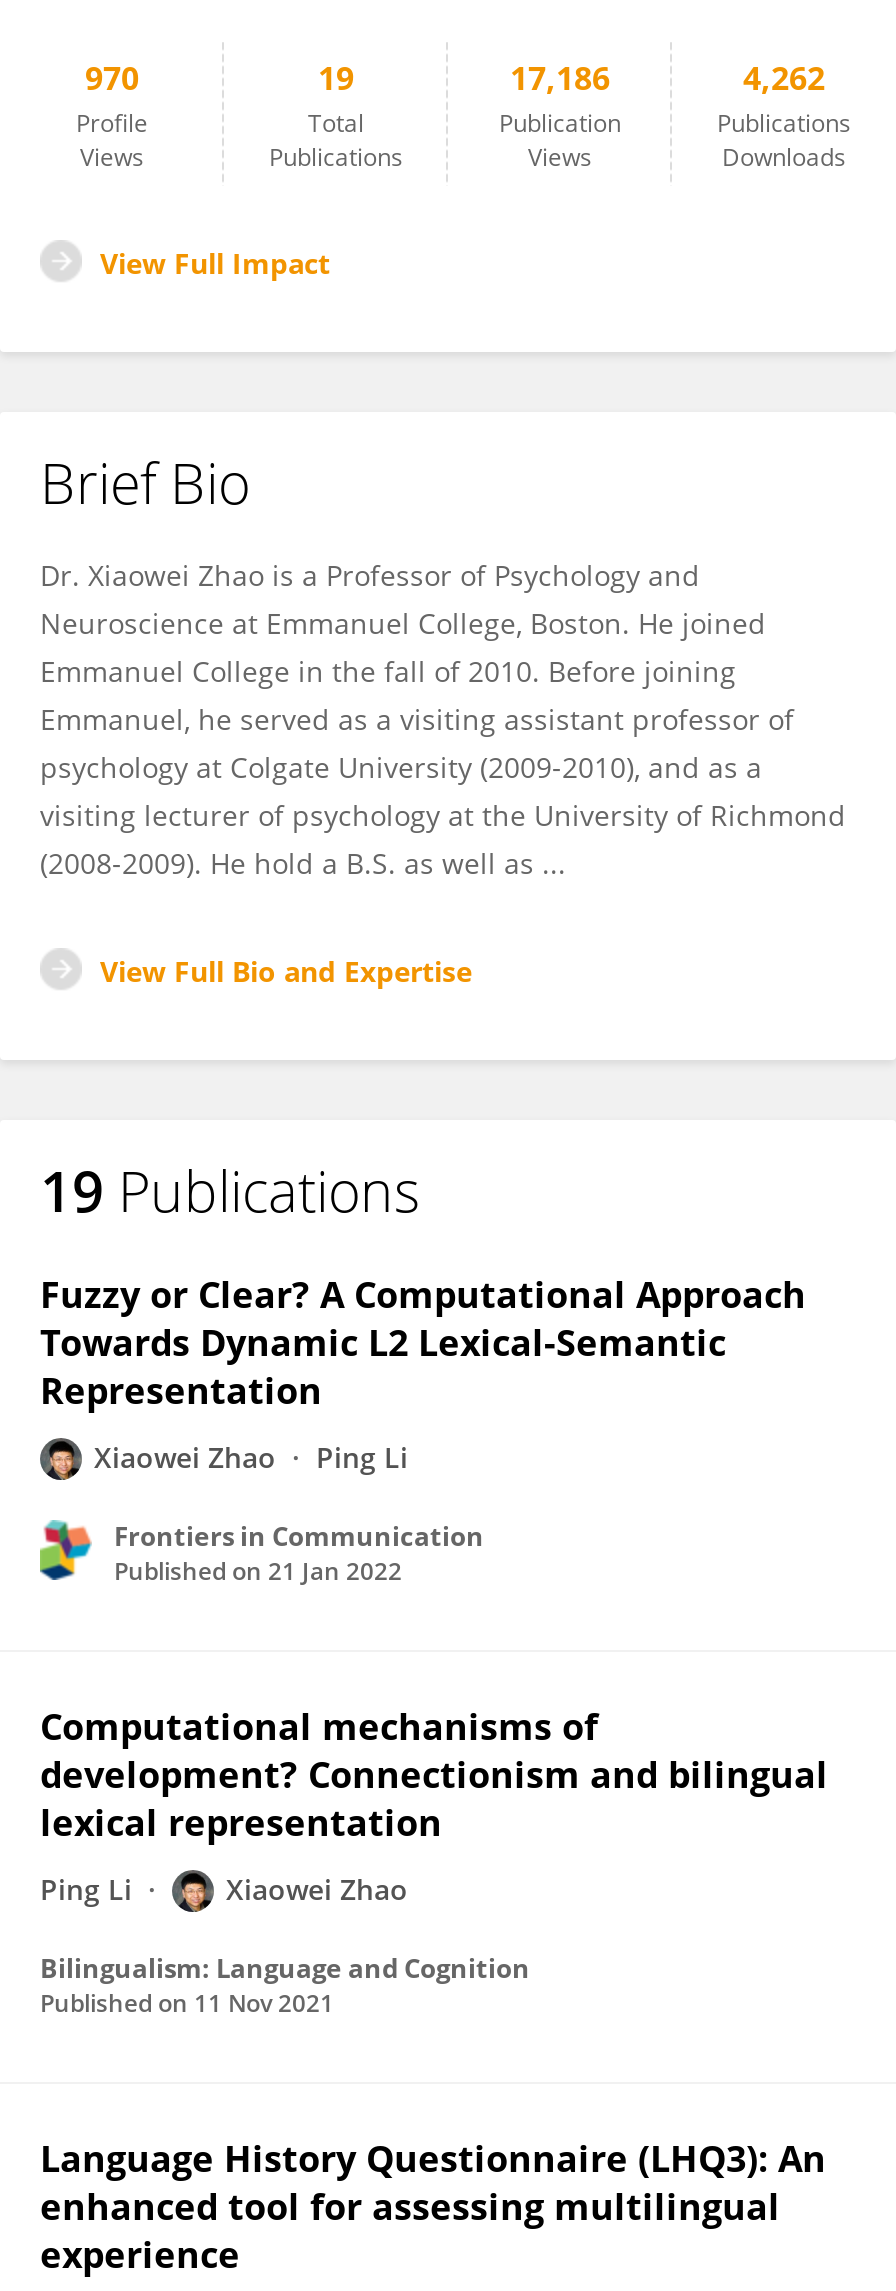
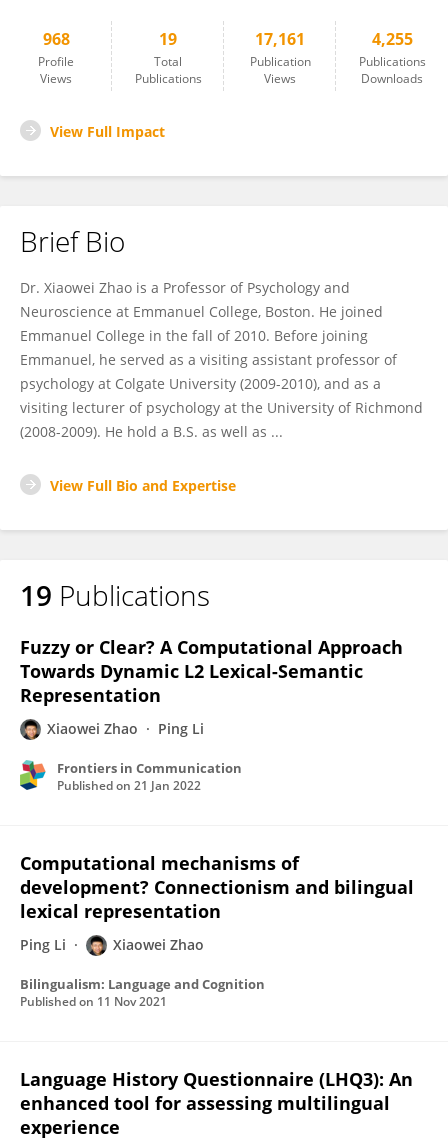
[85,56,139,100] 970 -> [42,28,69,50] 968
[510,56,610,100] 17,186 -> [255,28,305,50] 17,161
[743,56,825,100] 4,262 -> [371,28,412,50] 4,255

